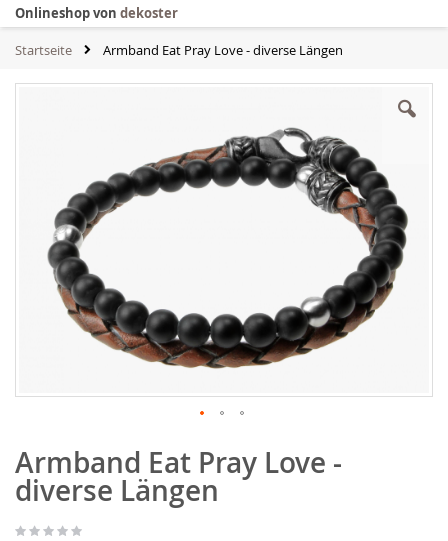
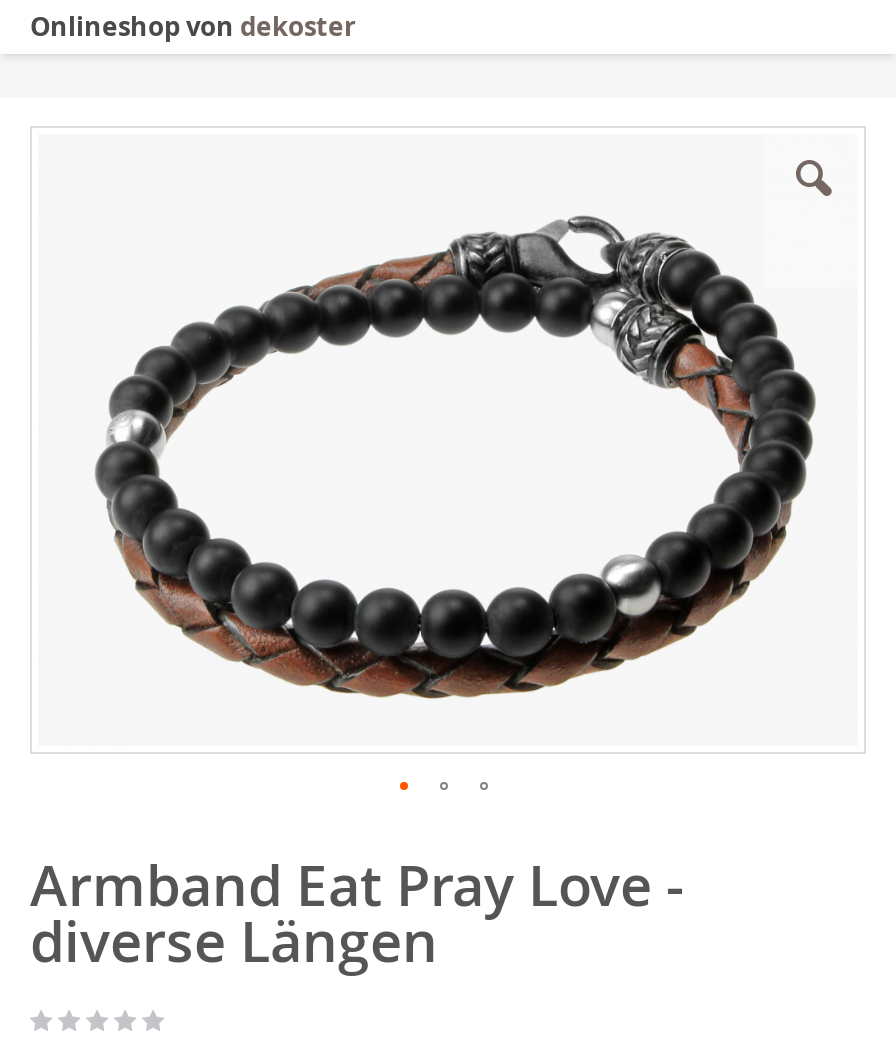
[15,40,343,58] Startseite | Armband Eat Pray Love - diverse Längen -> none

